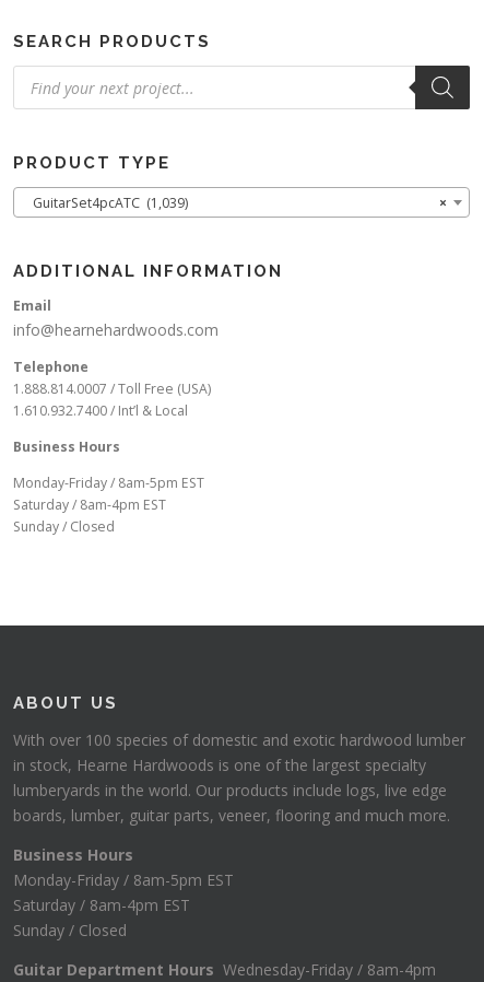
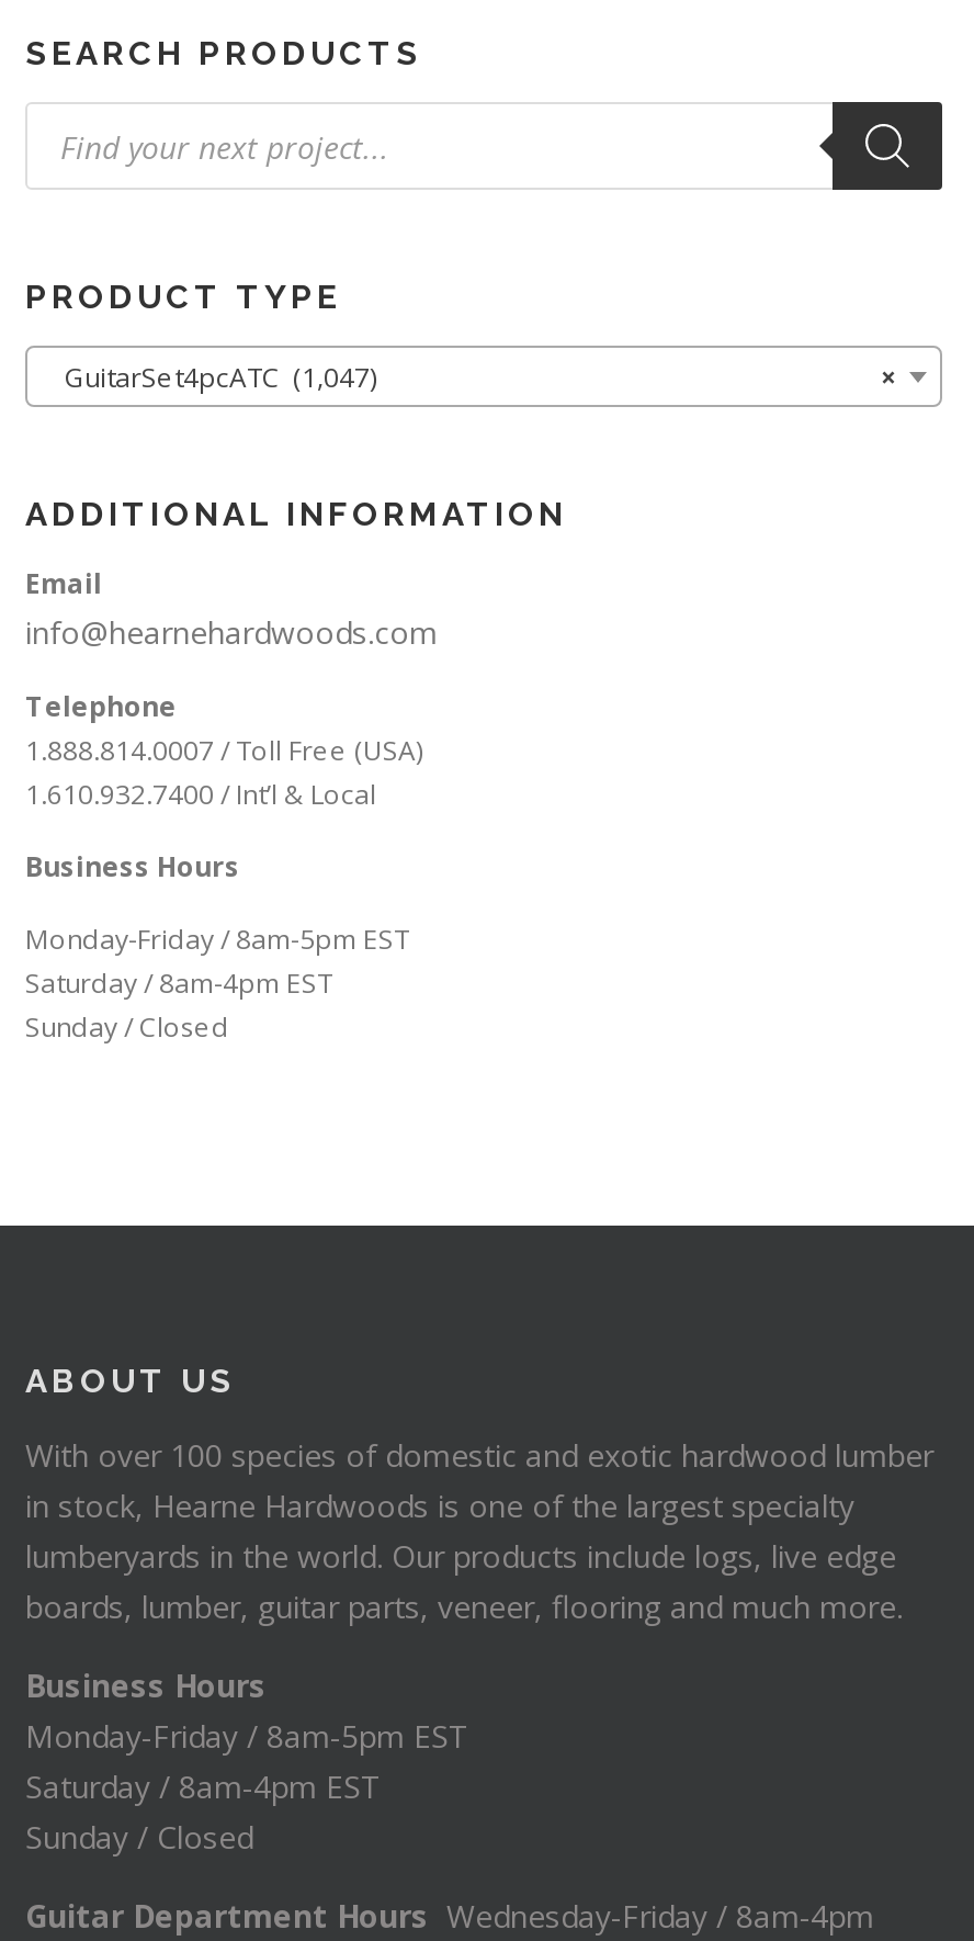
[23,194,188,212] GuitarSet4pcATC (1,039) -> [45,359,376,396] GuitarSet4pcATC (1,047)

